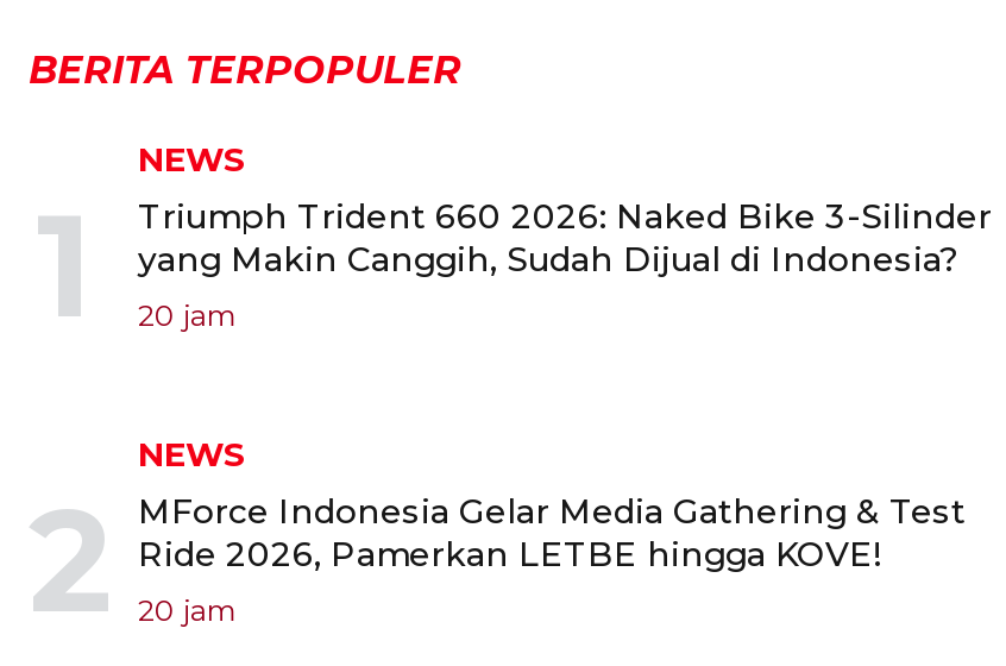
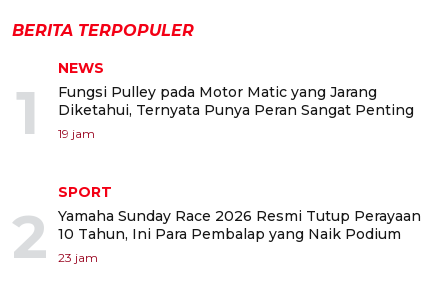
[138,195,992,333] Triumph Trident 660 2026: Naked Bike 3-Silinder | yang Makin Canggih, Sudah Dijual di Indonesia? | 20 jam -> [58,83,414,141] Fungsi Pulley pada Motor Matic yang Jarang | Diketahui, Ternyata Punya Peran Sangat Penting | 19 jam
[138,432,966,627] NEWS | MForce Indonesia Gelar Media Gathering & Test | Ride 2026, Pamerkan LETBE hingga KOVE! | 20 jam -> [58,183,421,265] SPORT | Yamaha Sunday Race 2026 Resmi Tutup Perayaan | 10 Tahun, Ini Para Pembalap yang Naik Podium | 23 jam

